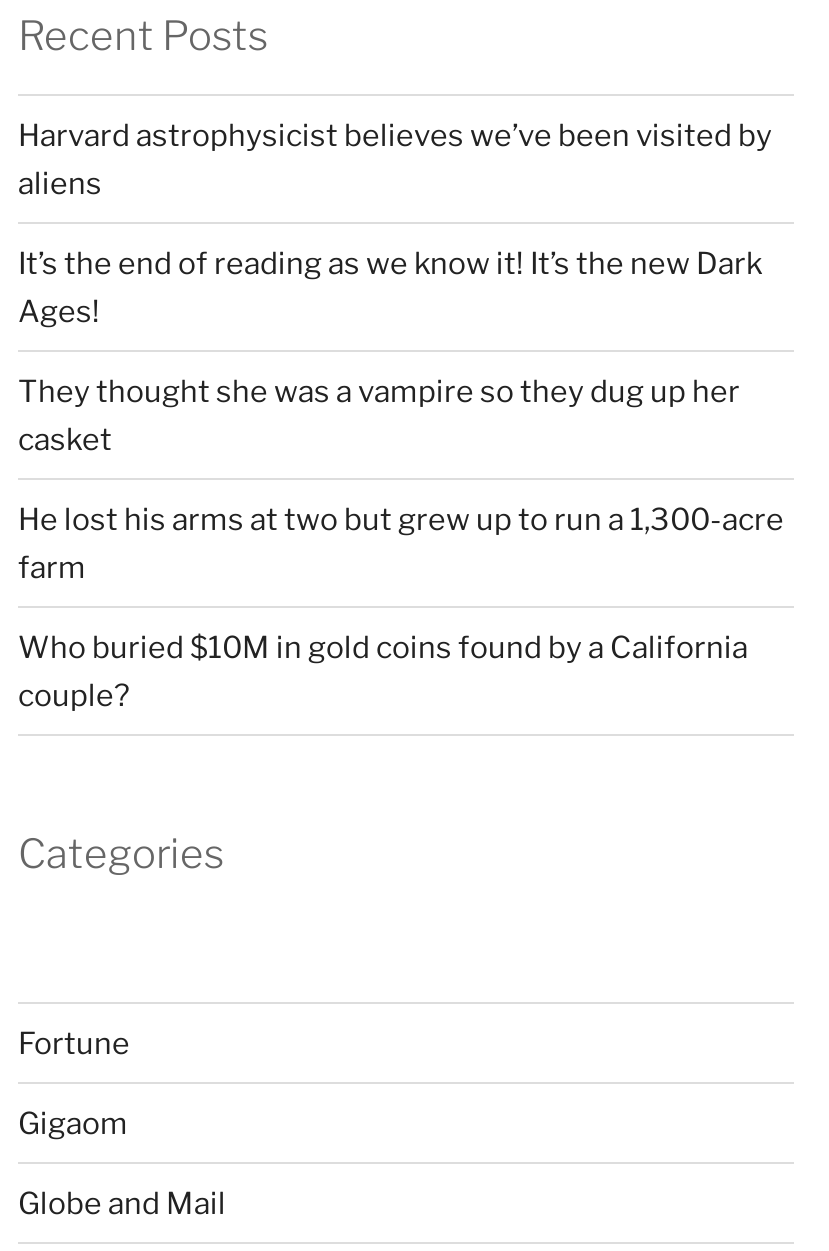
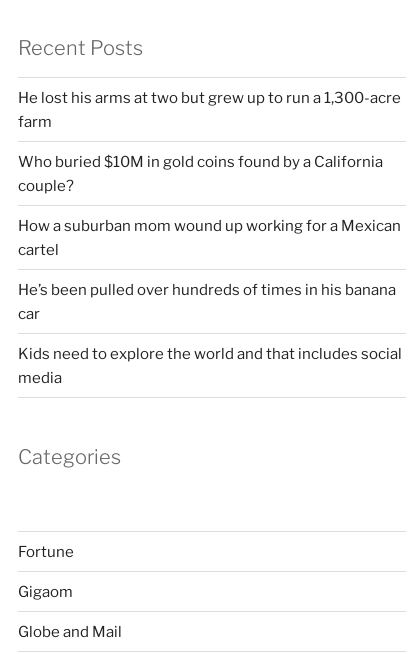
[18,117,772,457] Harvard astrophysicist believes we’ve been visited by | aliens | It’s the end of reading as we know it! It’s the new Dark | Ages! | They thought she was a vampire so they dug up her | casket -> none
moved [18,501,784,713] -> [18,89,401,195]: He lost his arms at two but grew up to run a 1,300-acre | farm | Who buried $10M in gold coins found by a California | couple?
none -> [18,217,402,387] How a suburban mom wound up working for a Mexican | cartel | He’s been pulled over hundreds of times in his banana | car | Kids need to explore the world and that includes social | media

